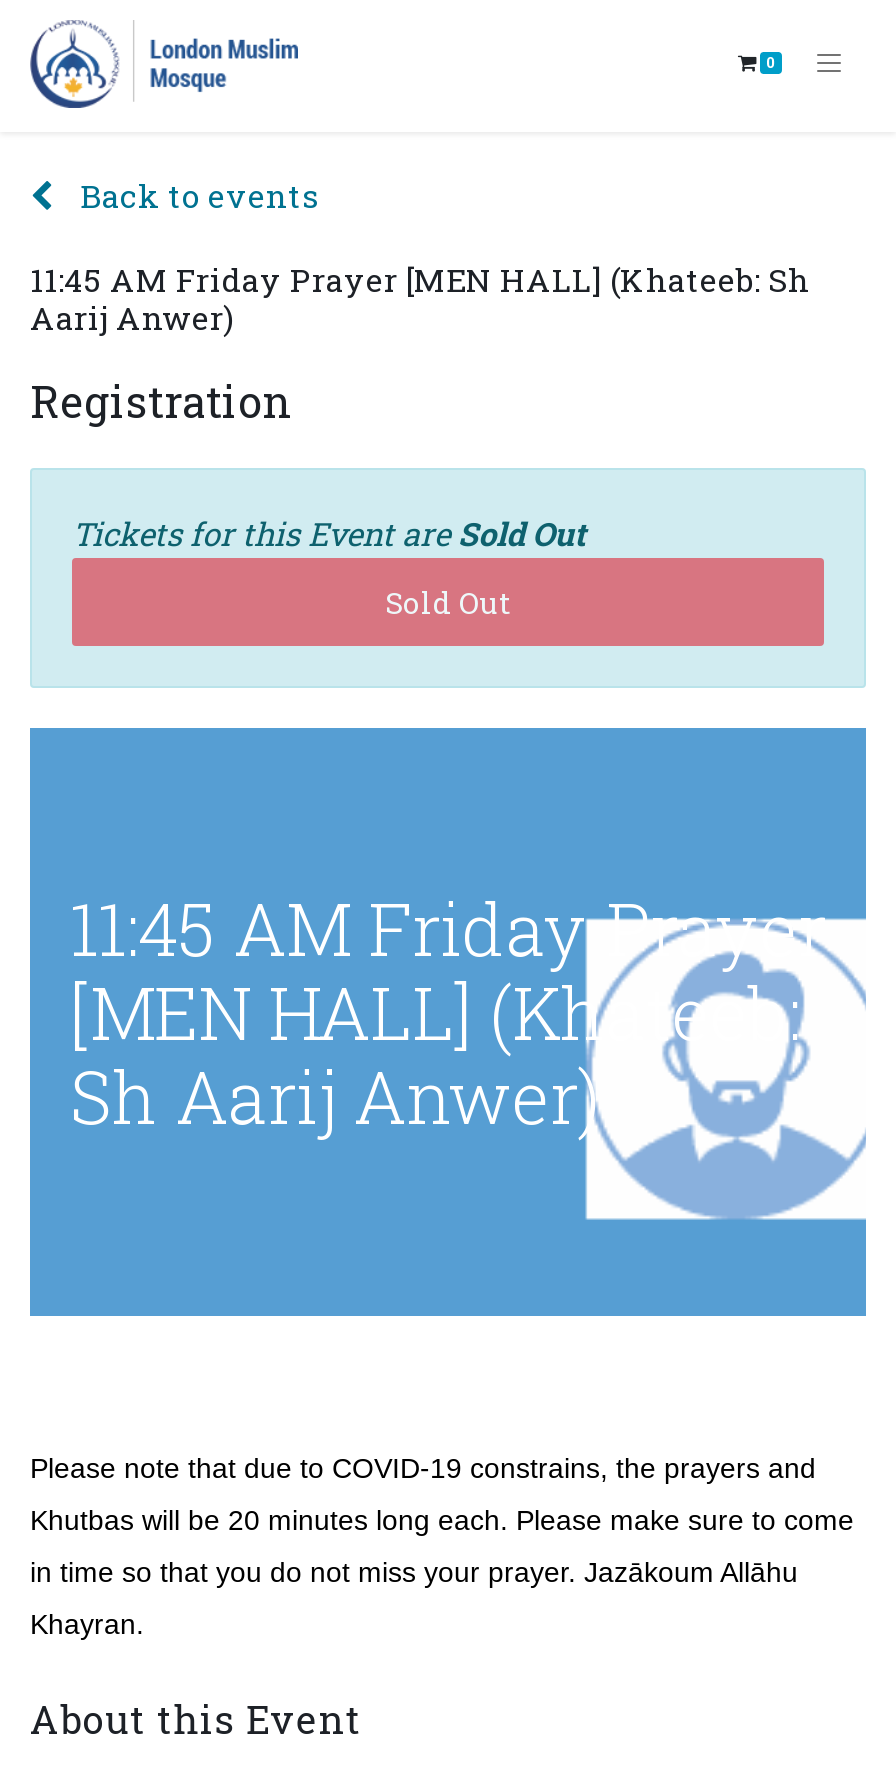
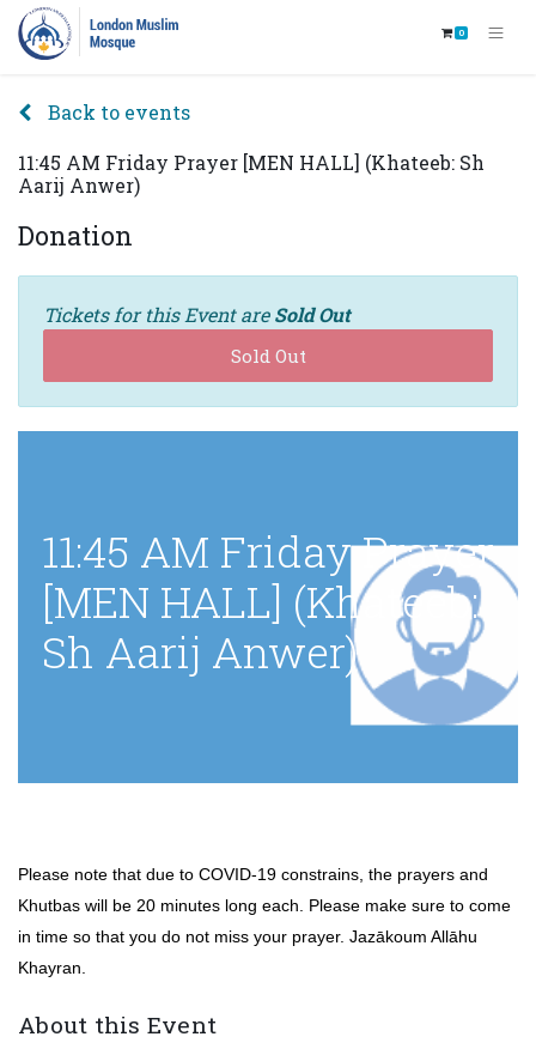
[30,372,292,430] Registration -> [18,218,133,253] Donation

